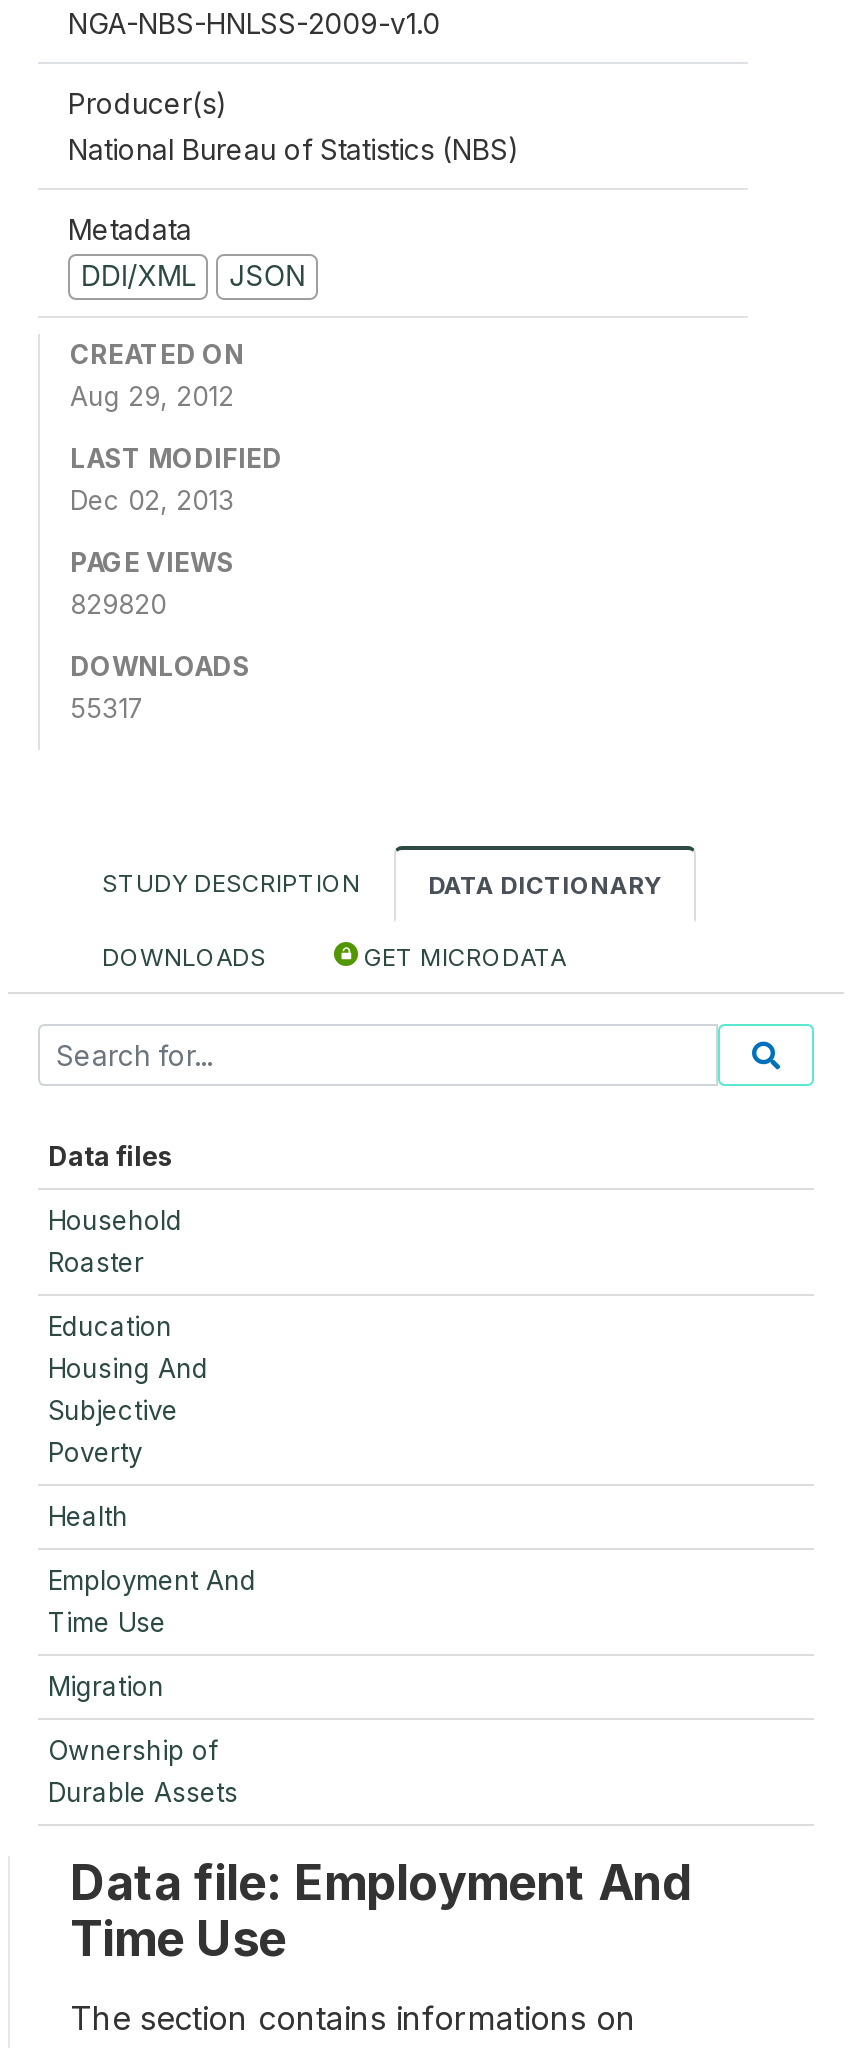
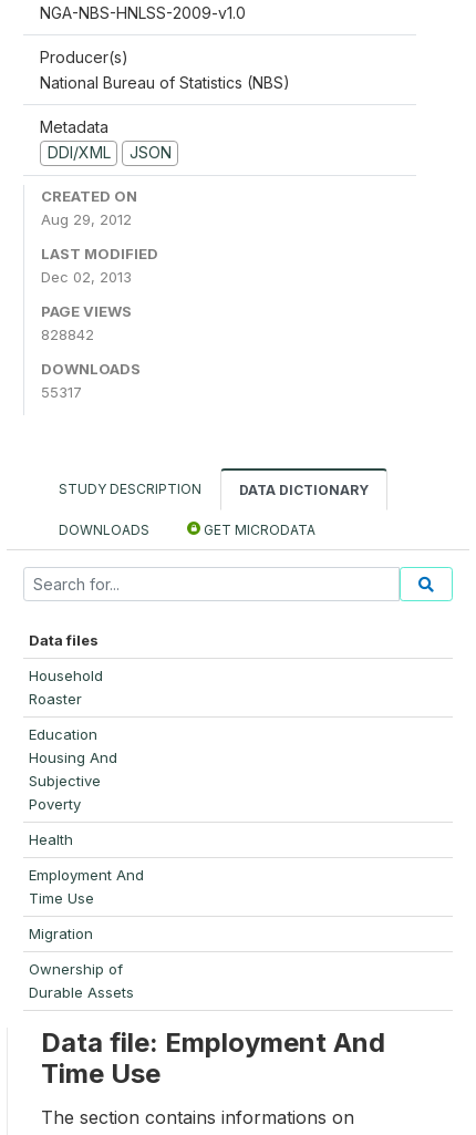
[70,587,166,619] 829820 -> [41,325,94,343] 828842

